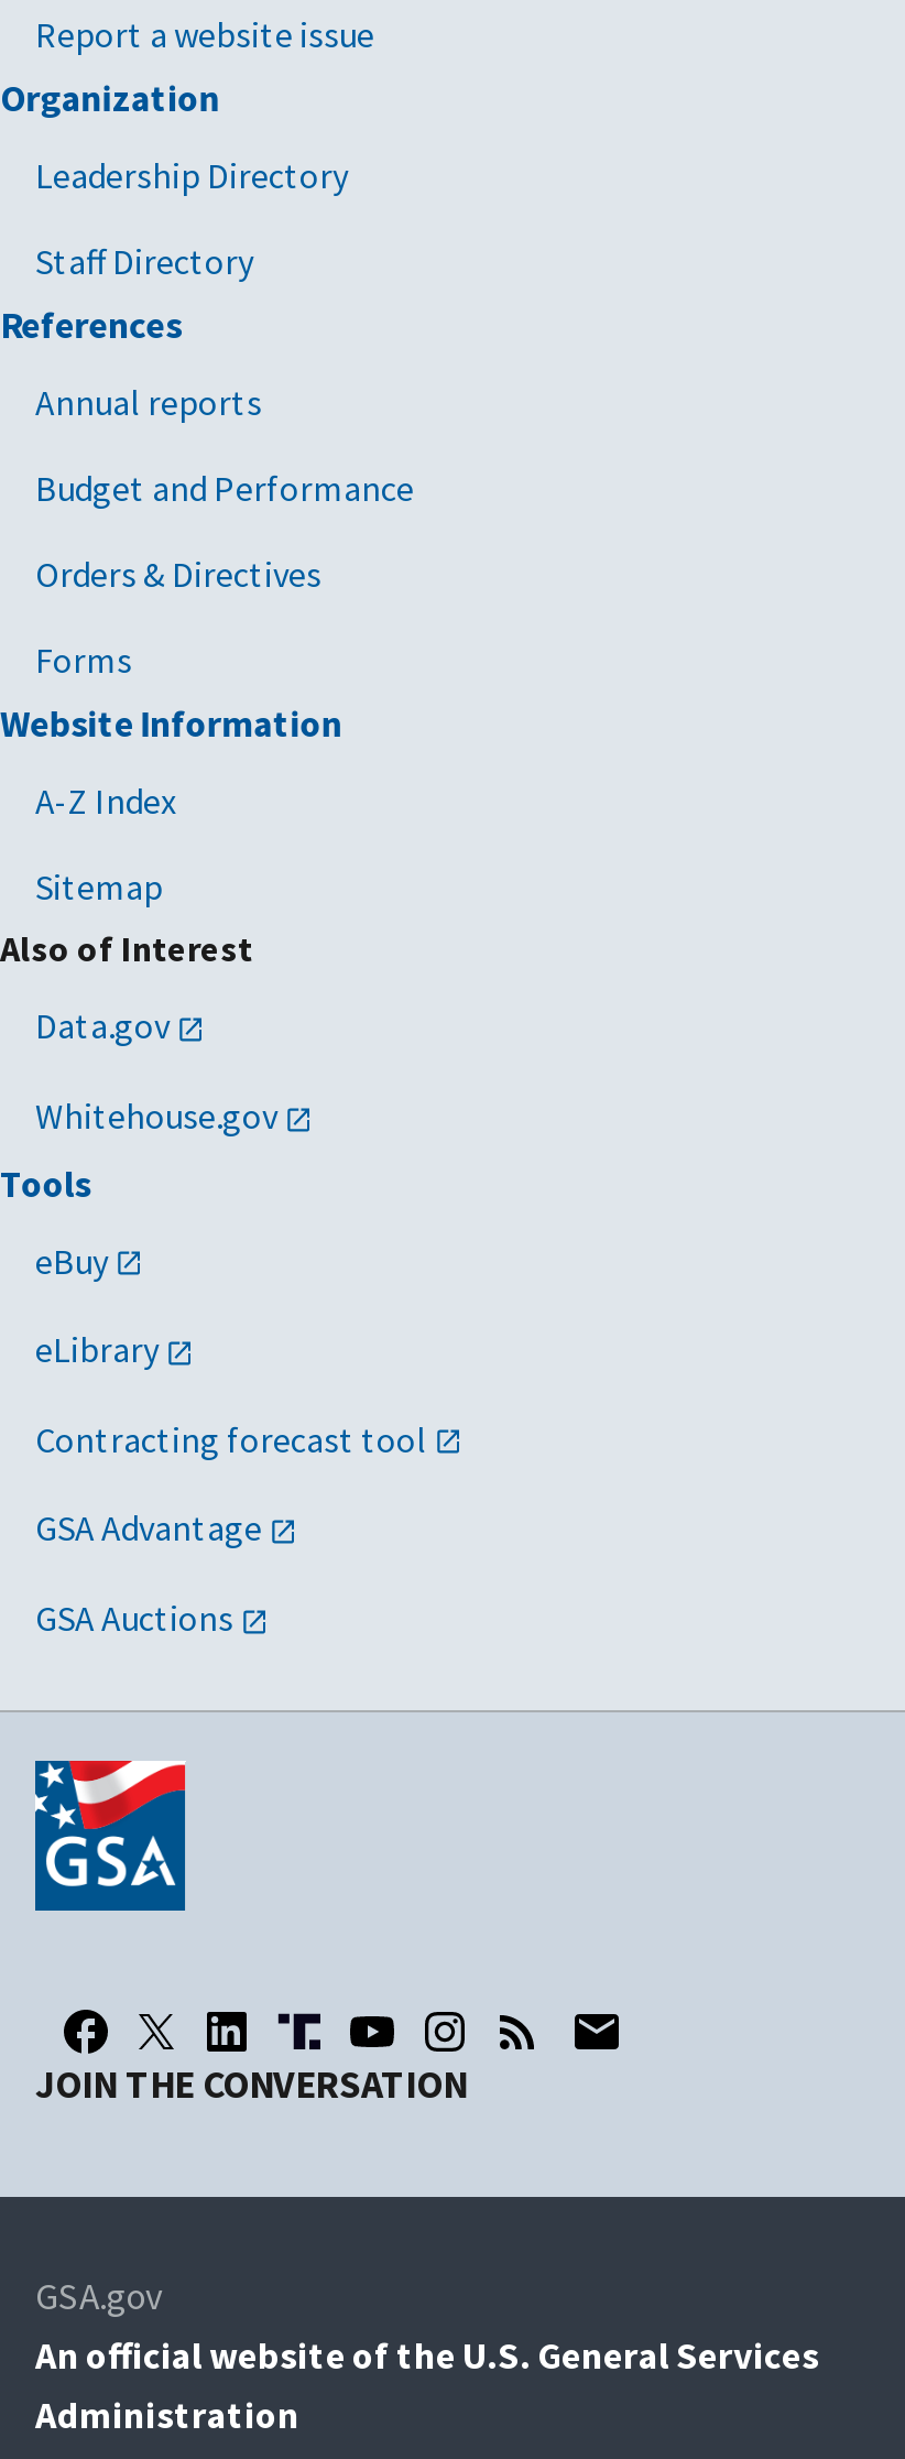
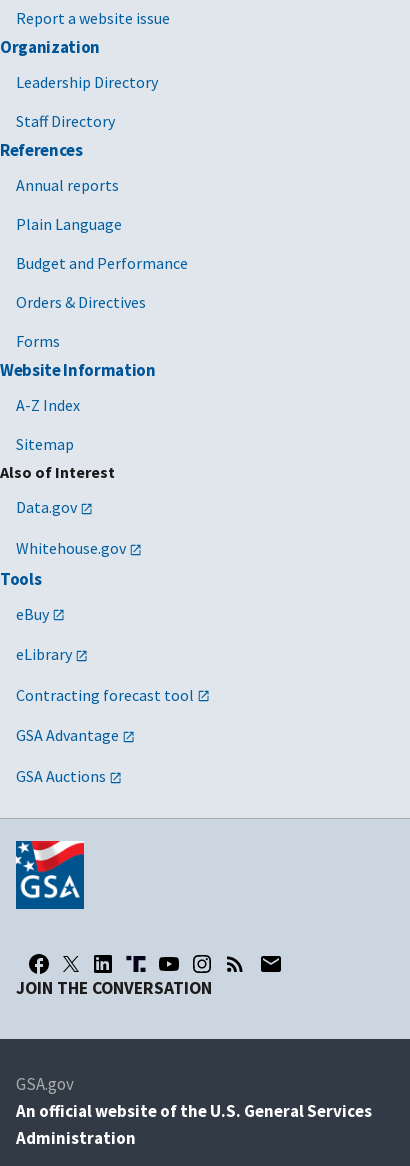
none -> [16,214,122,234] Plain Language

